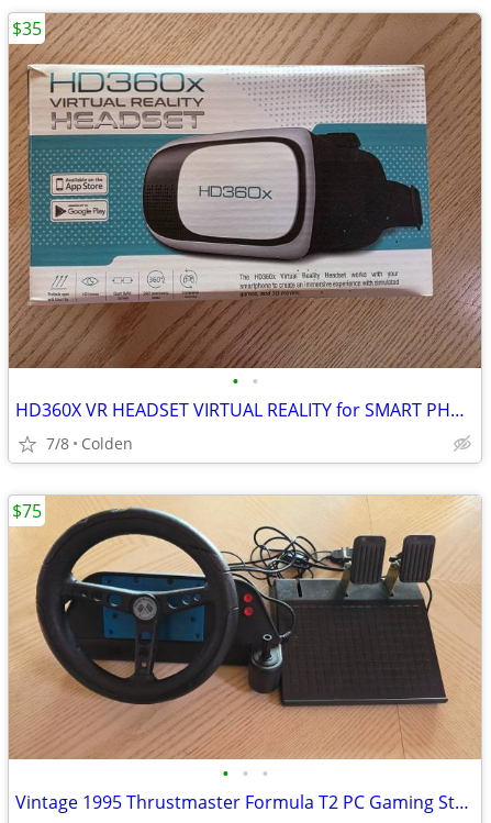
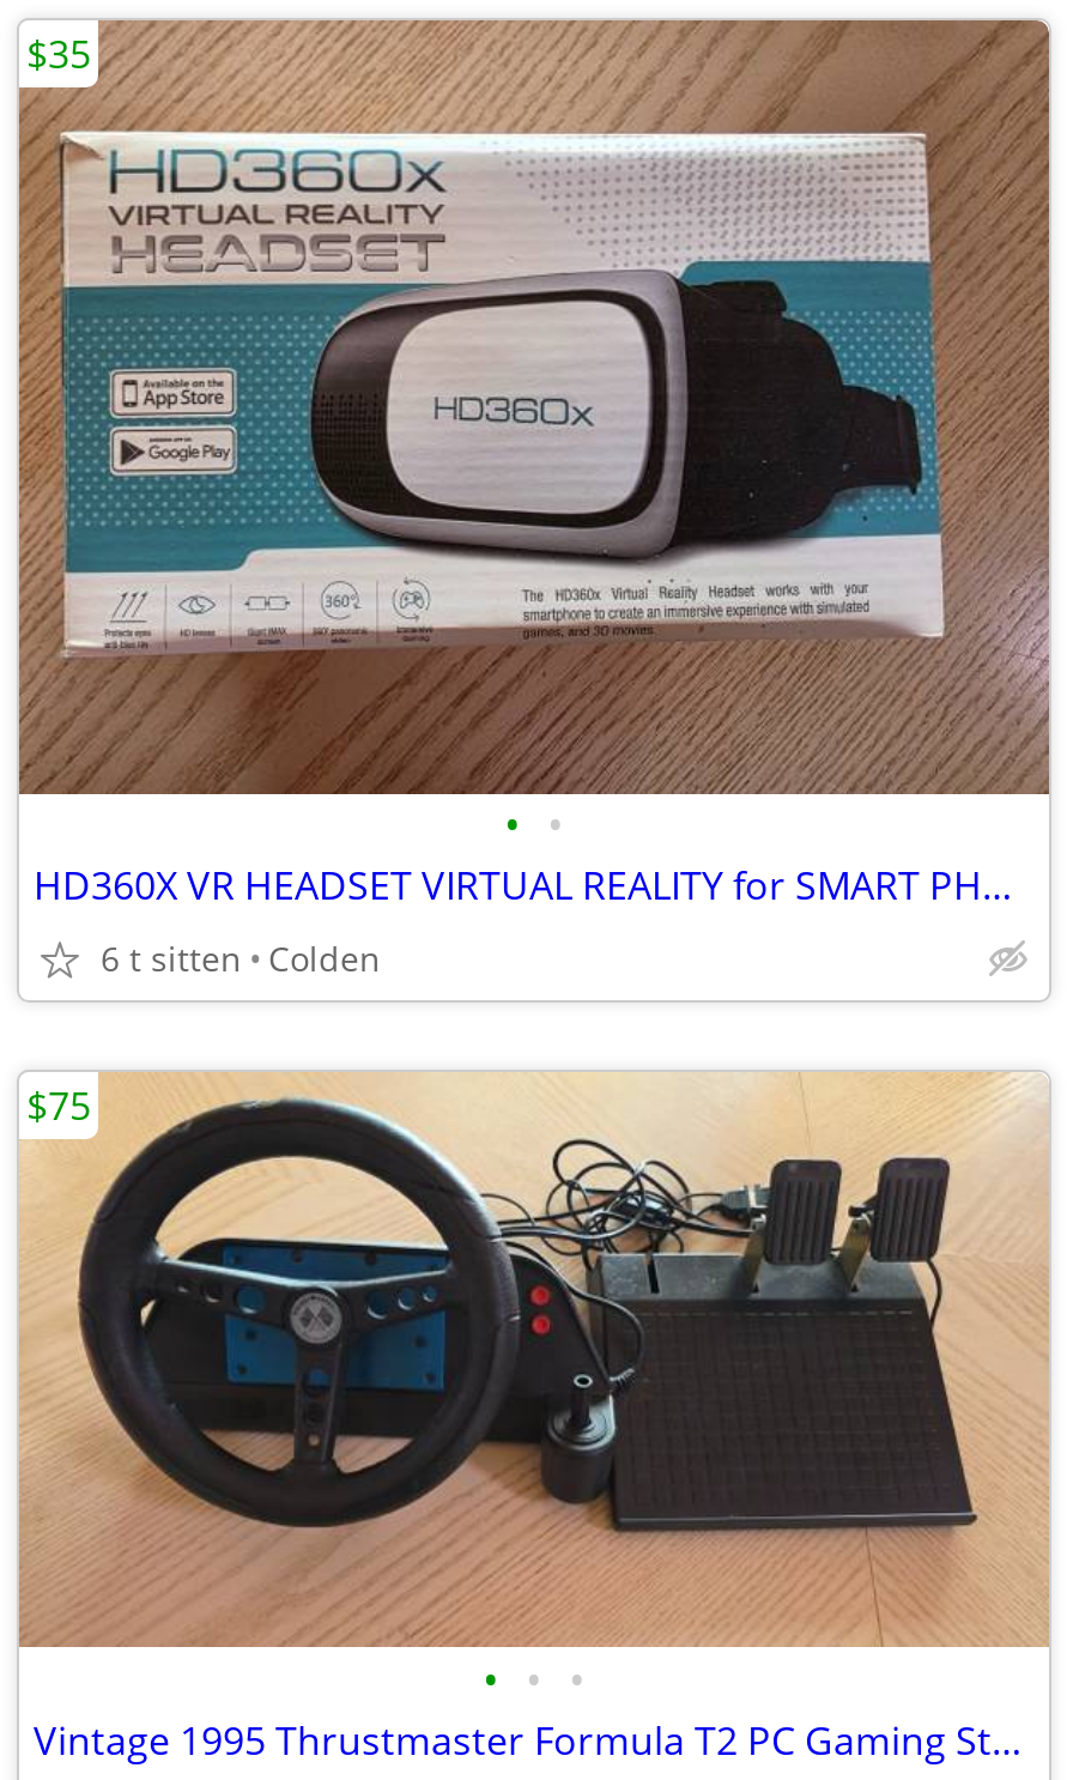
[46,433,133,454] 7/8 Colden -> [101,936,381,981] 6 t sitten Colden

